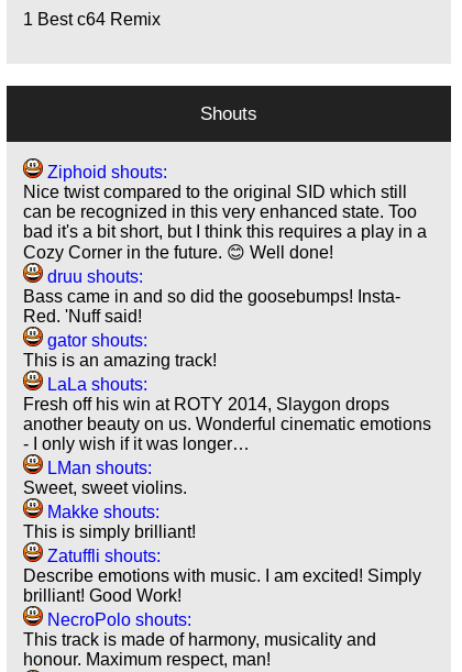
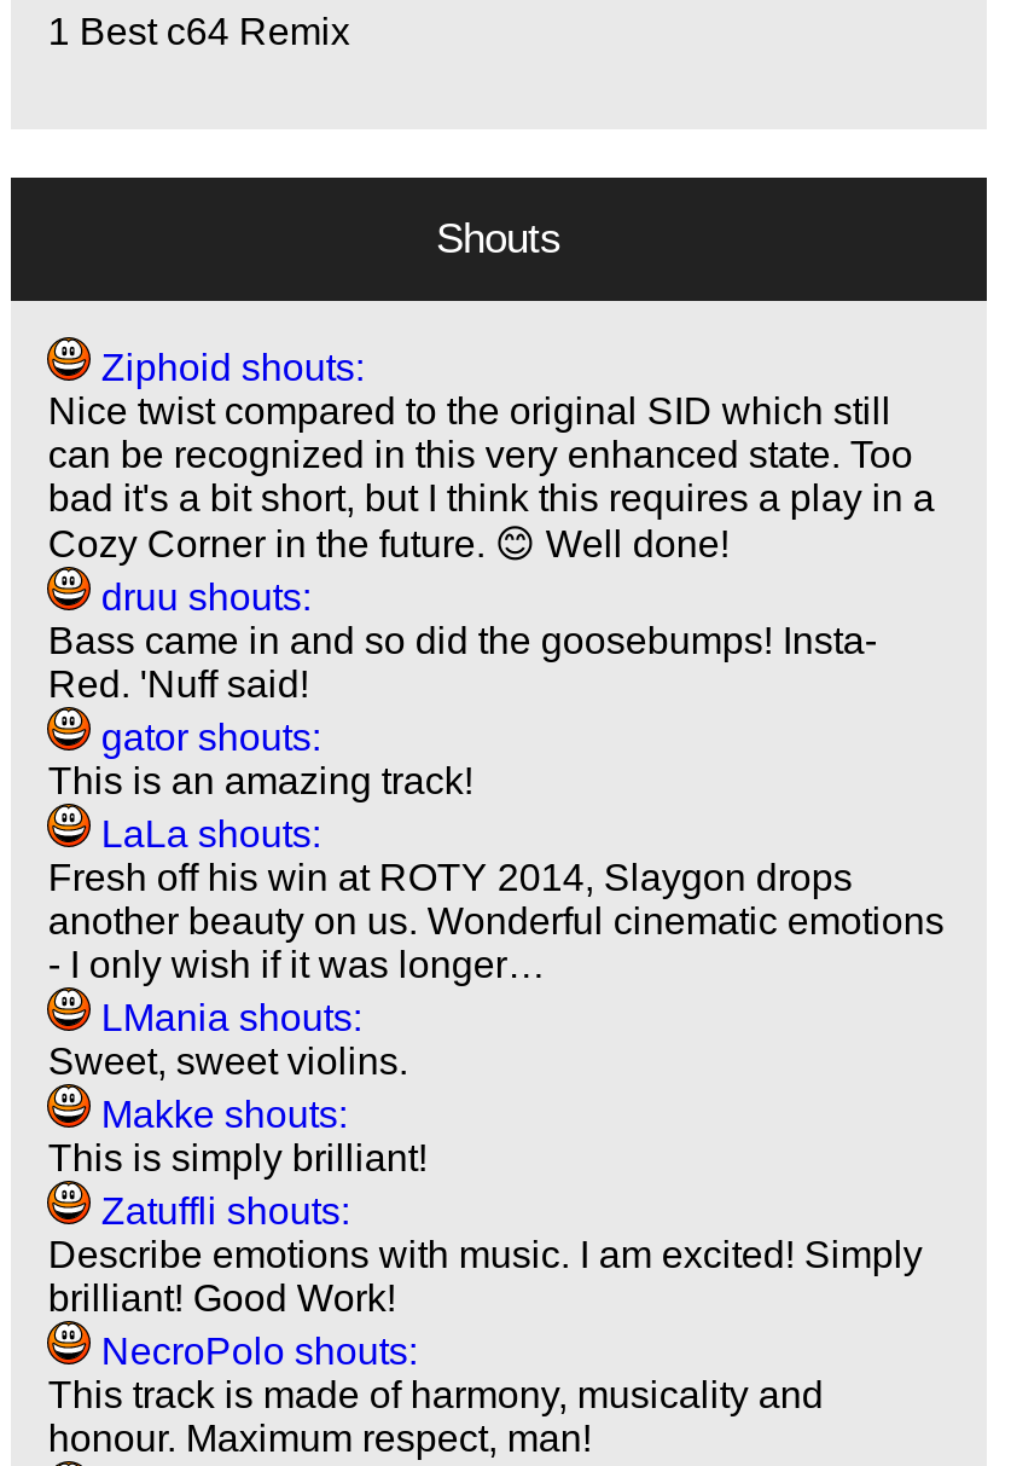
[43,458,152,477] LMan shouts: -> [92,996,362,1037] LMania shouts:

